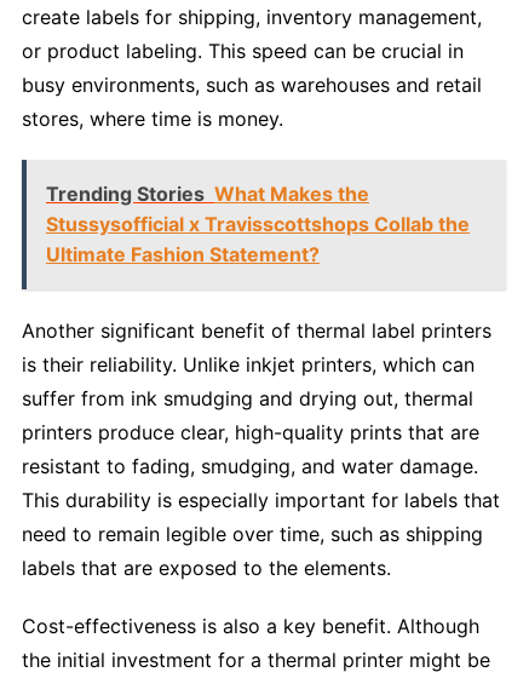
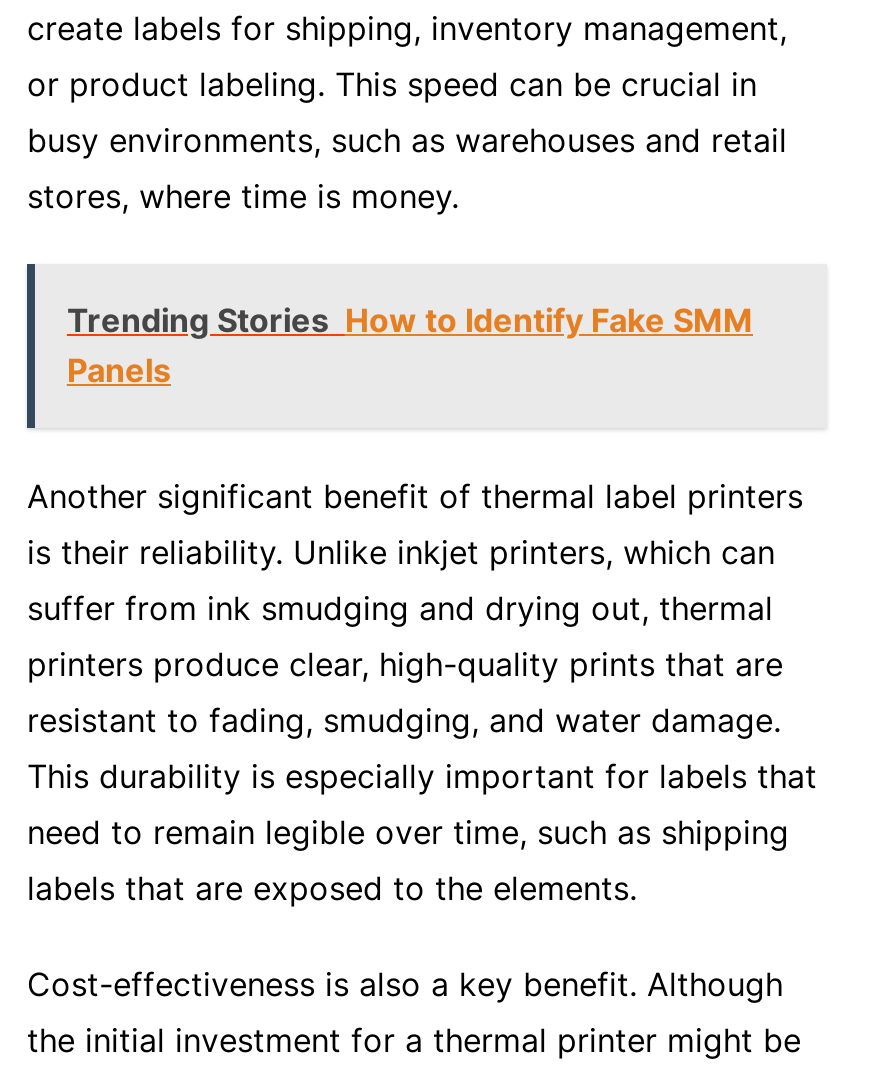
[46,182,470,267] Trending Stories What Makes the | Stussysofficial x Travisscottshops Collab the | Ultimate Fashion Statement? -> [67,301,753,391] Trending Stories How to Identify Fake SMM | Panels

